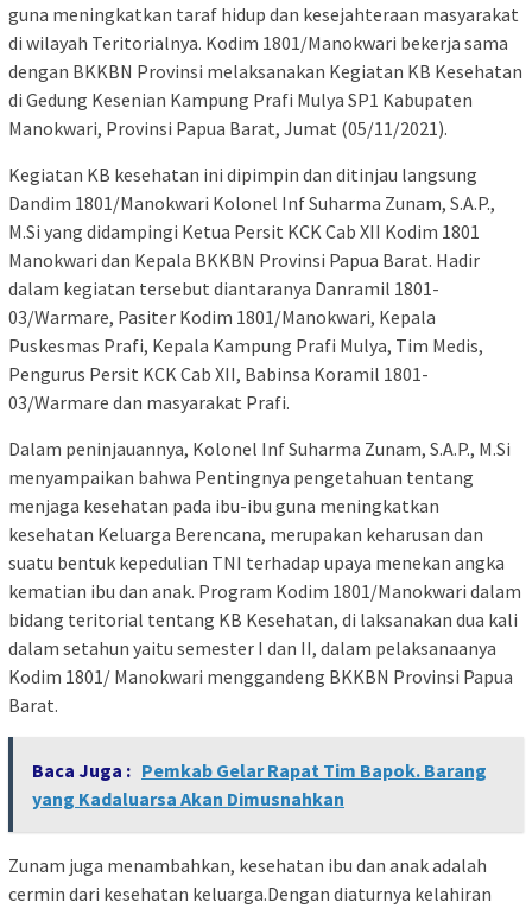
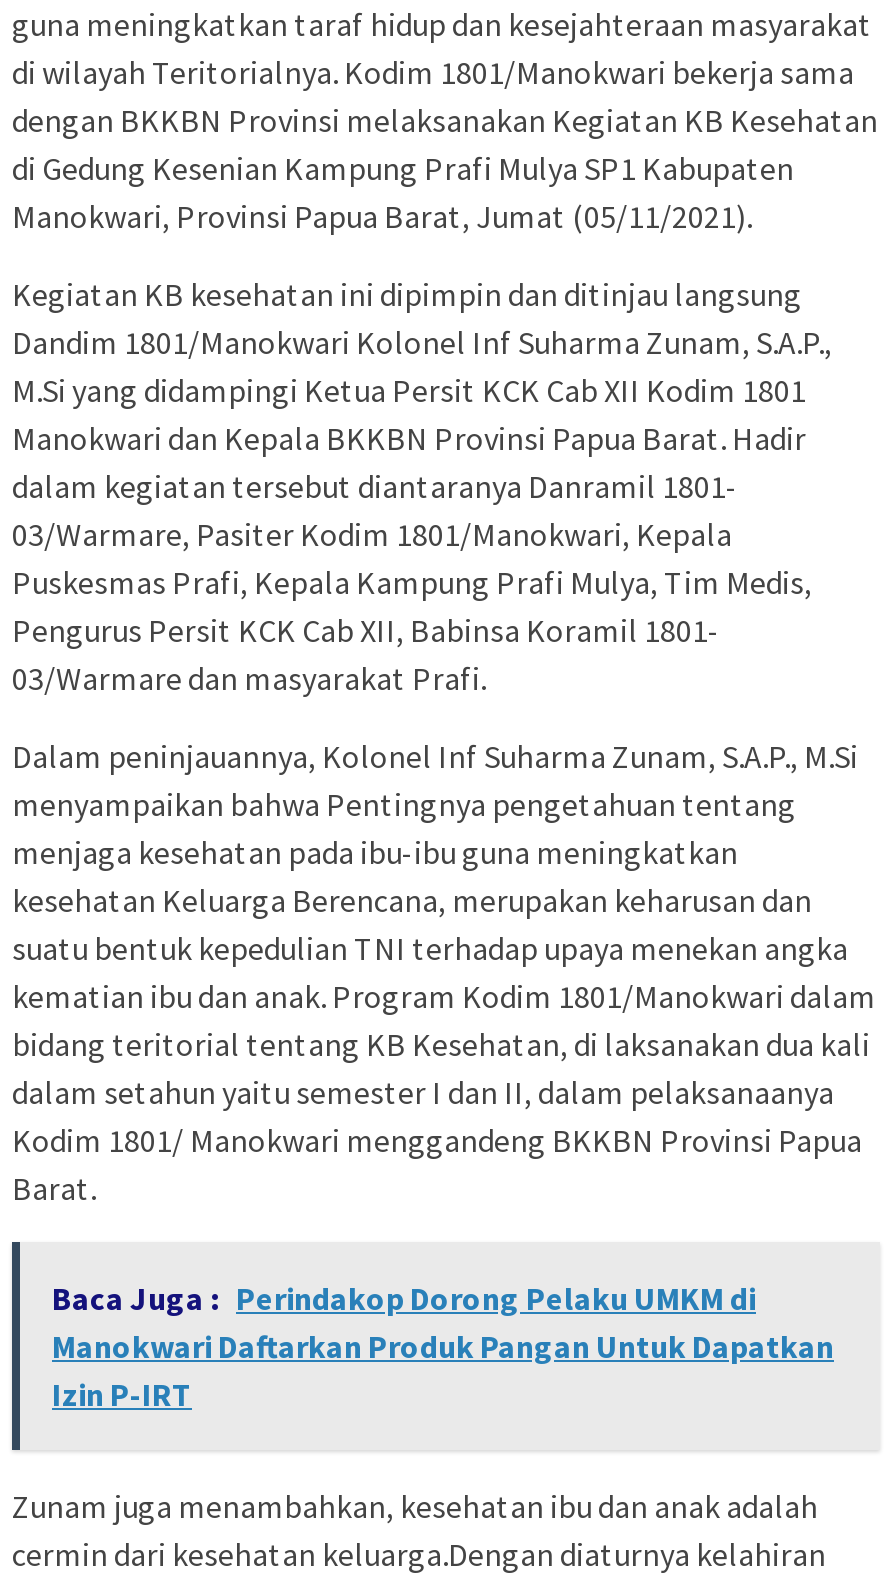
[32,759,487,811] Baca Juga : Pemkab Gelar Rapat Tim Bapok. Barang | yang Kadaluarsa Akan Dimusnahkan -> [52,1279,834,1415] Baca Juga : Perindakop Dorong Pelaku UMKM di | Manokwari Daftarkan Produk Pangan Untuk Dapatkan | Izin P-IRT

